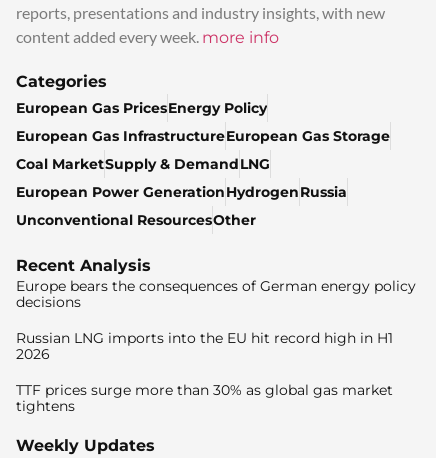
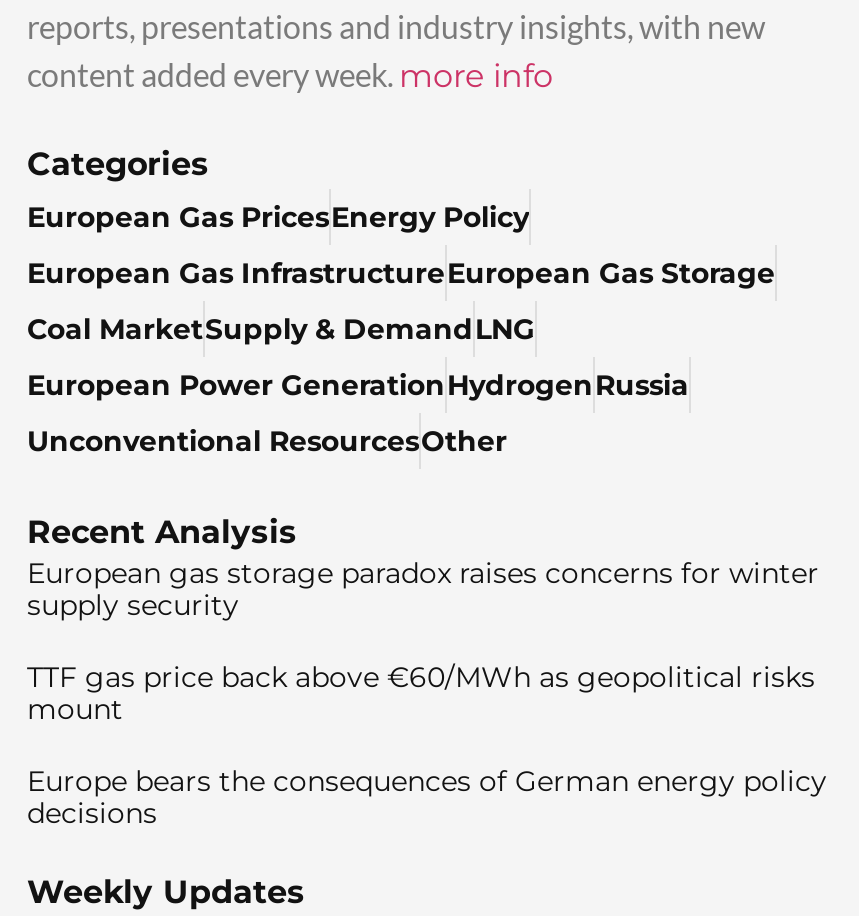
none -> [27,554,819,726] European gas storage paradox raises concerns for winter | supply security | TTF gas price back above €60/MWh as geopolitical risks | mount
moved [16,277,416,311] -> [27,762,827,830]: Europe bears the consequences of German energy policy | decisions
[16,329,393,415] Russian LNG imports into the EU hit record high in H1 | 2026 | TTF prices surge more than 30% as global gas market | tightens -> none

